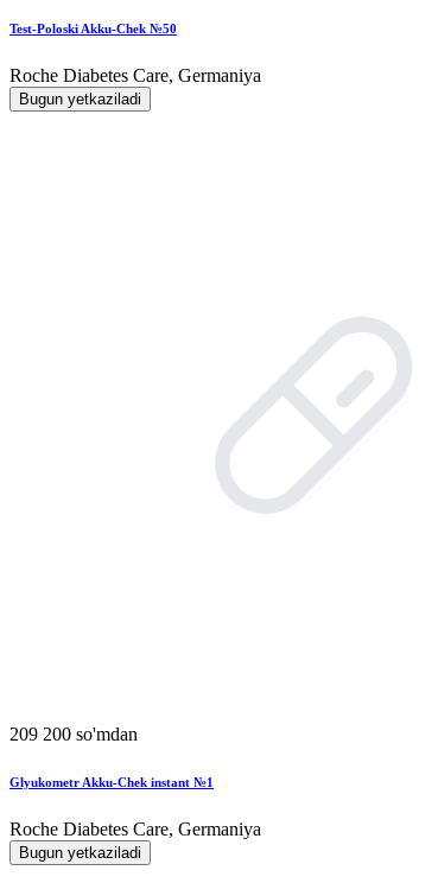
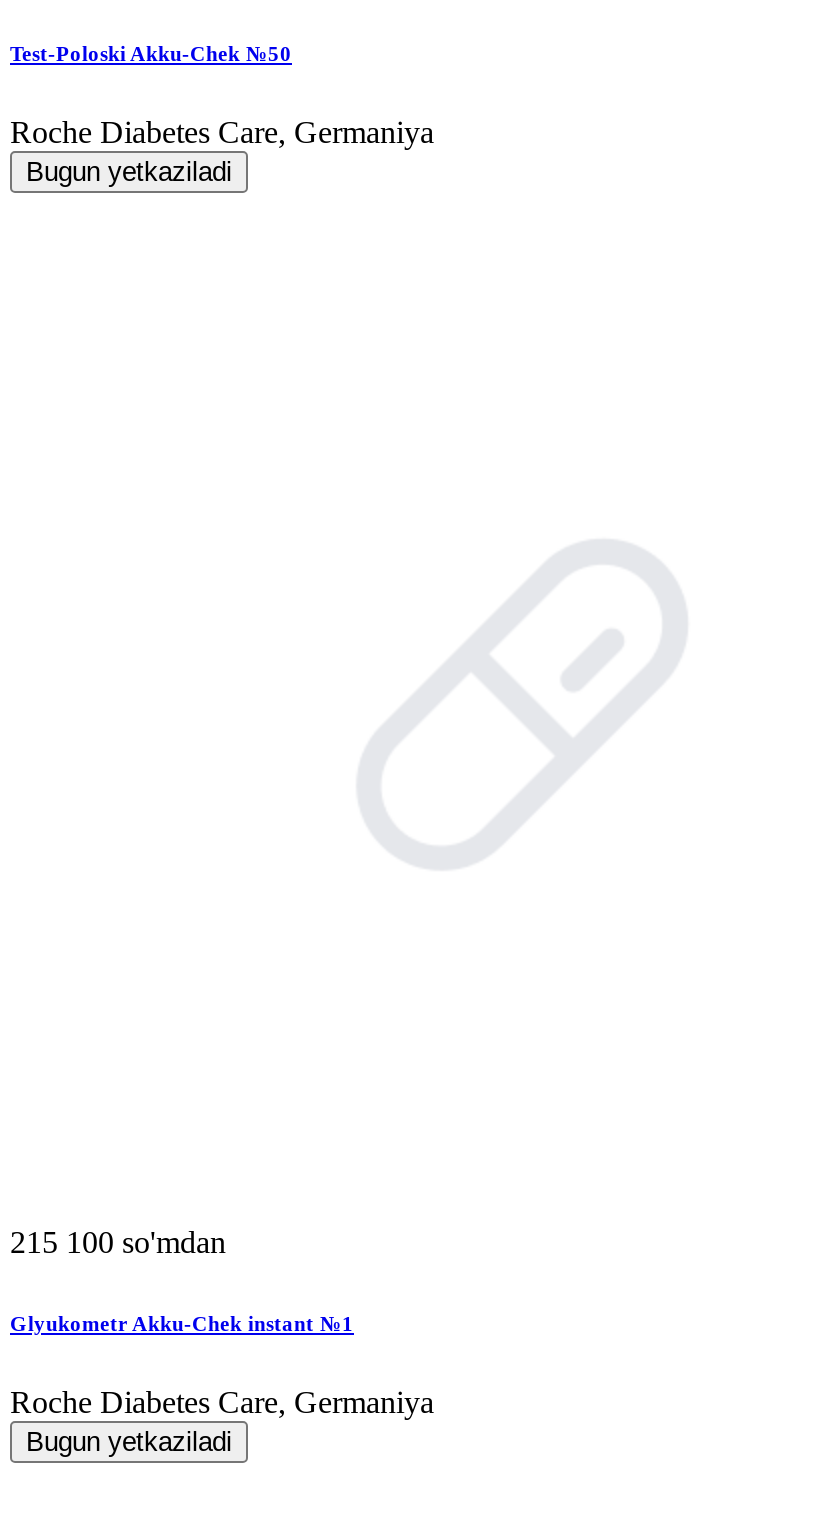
[9,723,138,744] 209 200 so'mdan -> [10,1224,226,1258] 215 100 so'mdan

